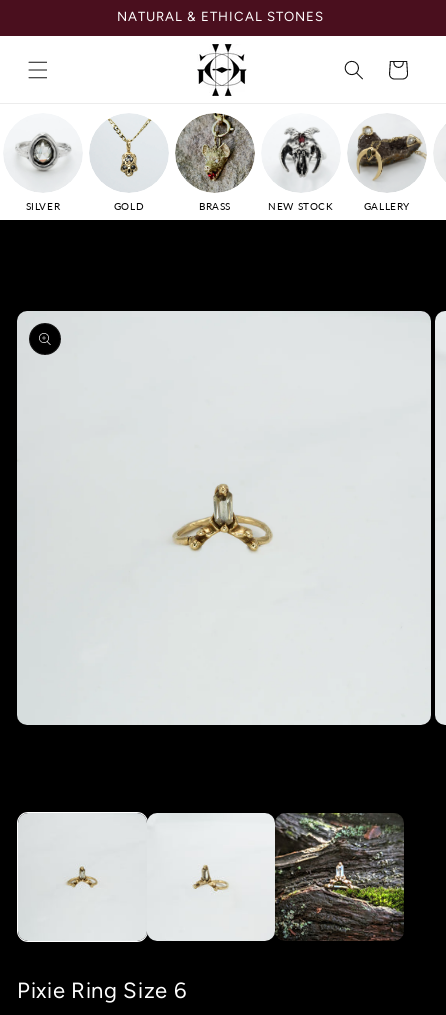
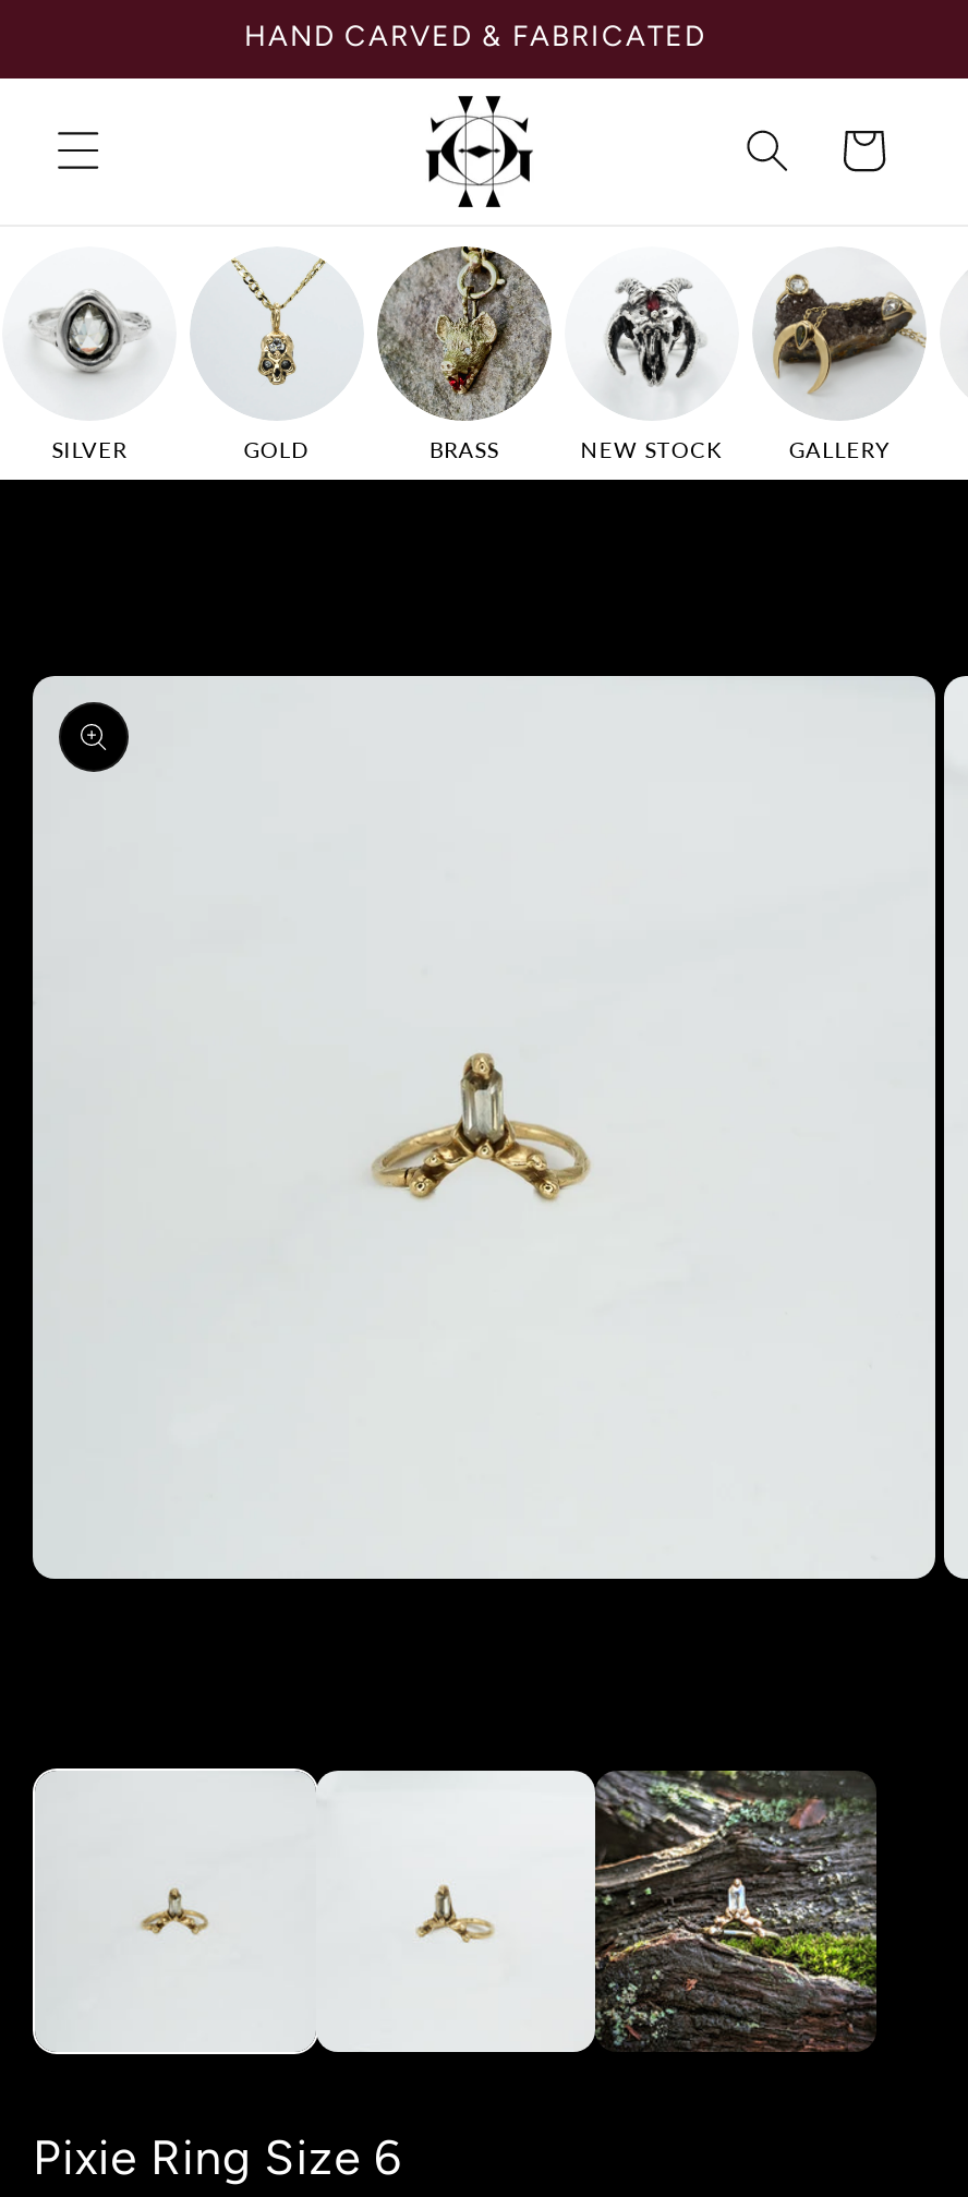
[116,8,323,24] NATURAL & ETHICAL STONES -> [244,17,706,52] HAND CARVED & FABRICATED

